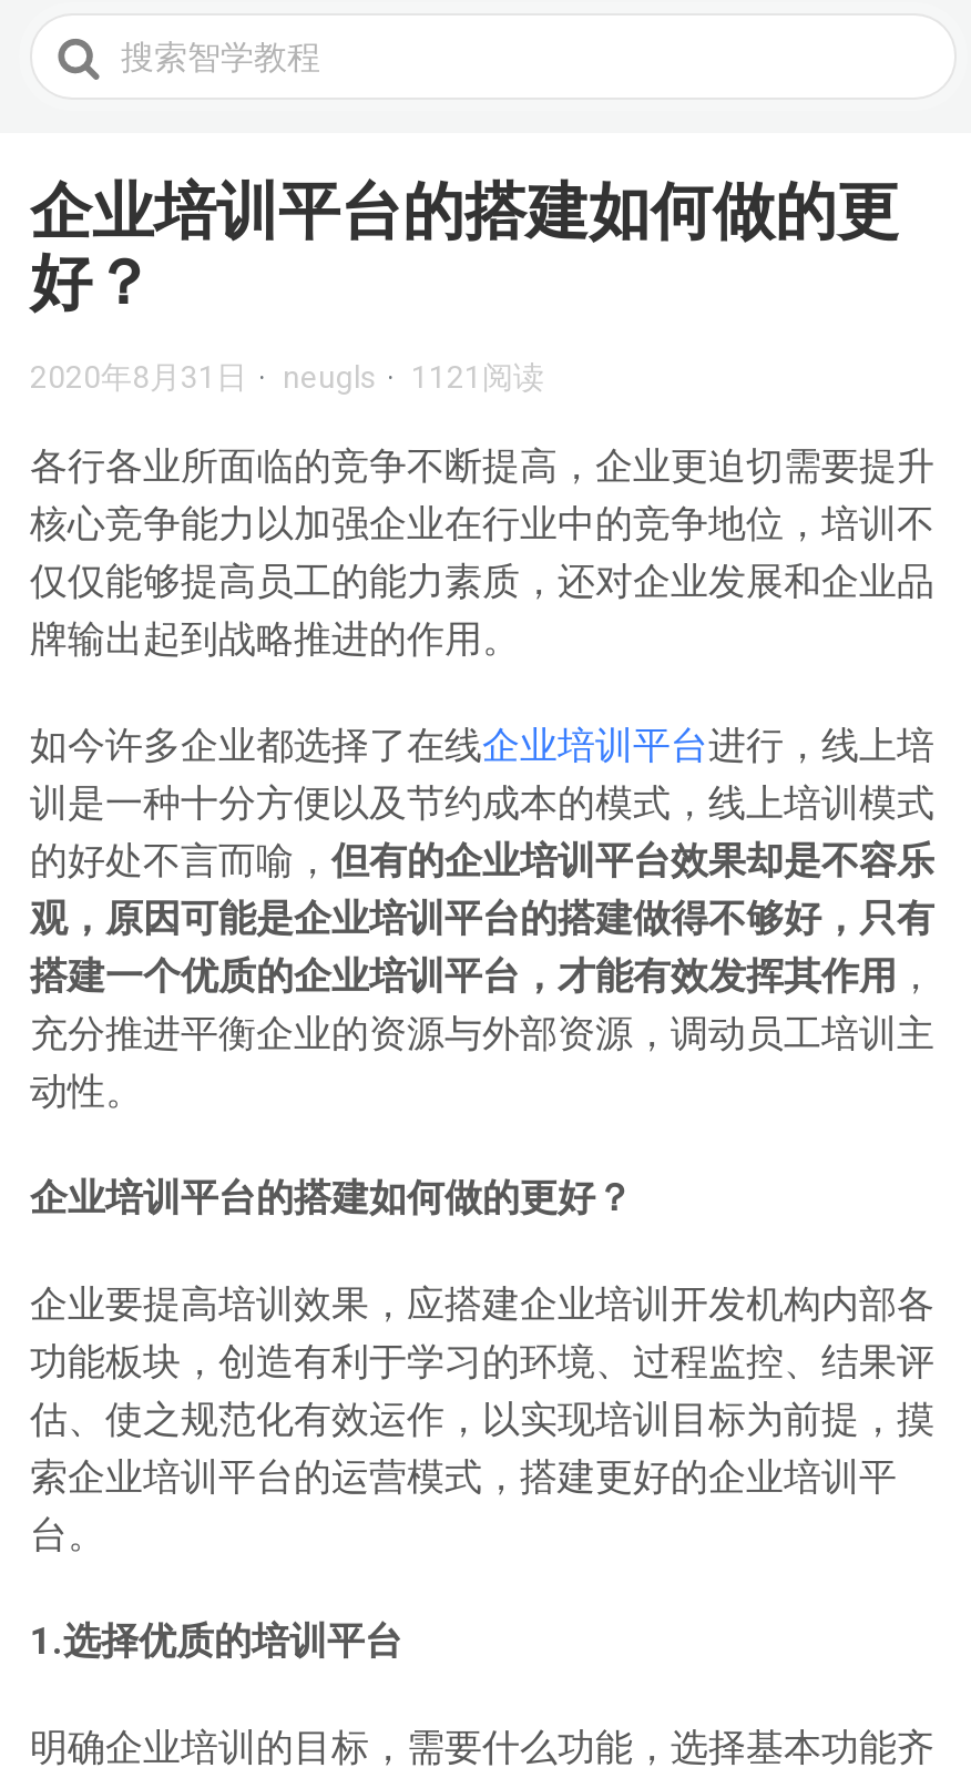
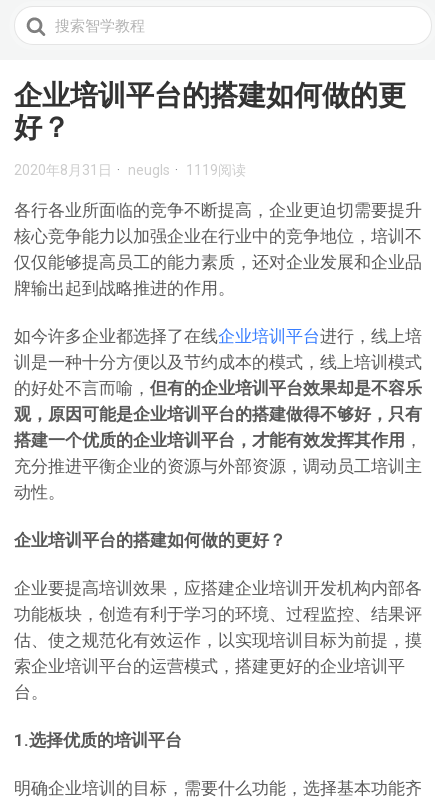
[30,359,544,395] 2020年8月31日 neugls 1121阅读 -> [14,162,246,178] 2020年8月31日 neugls 1119阅读

